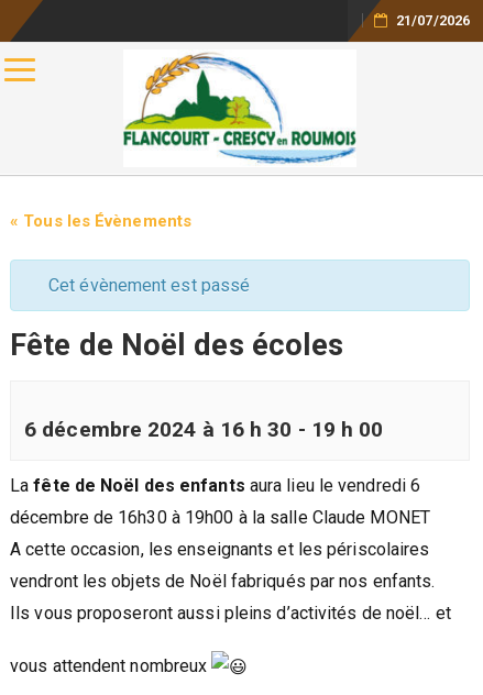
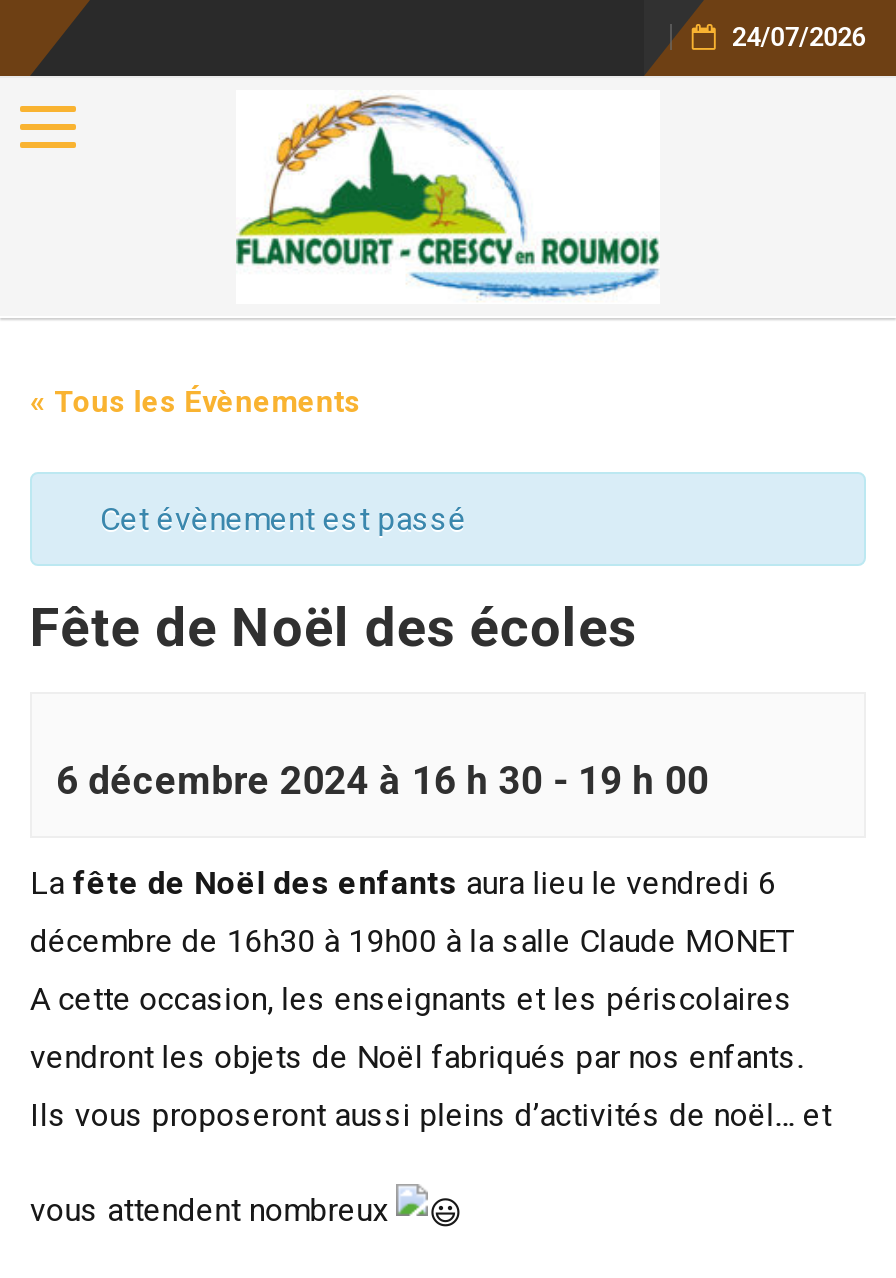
[396,12,470,29] 21/07/2026 -> [732,22,866,52] 24/07/2026

